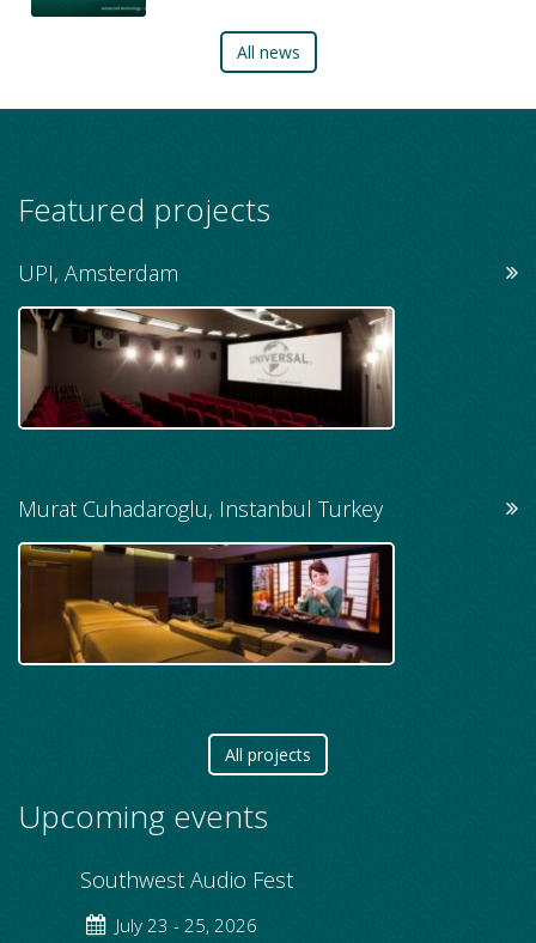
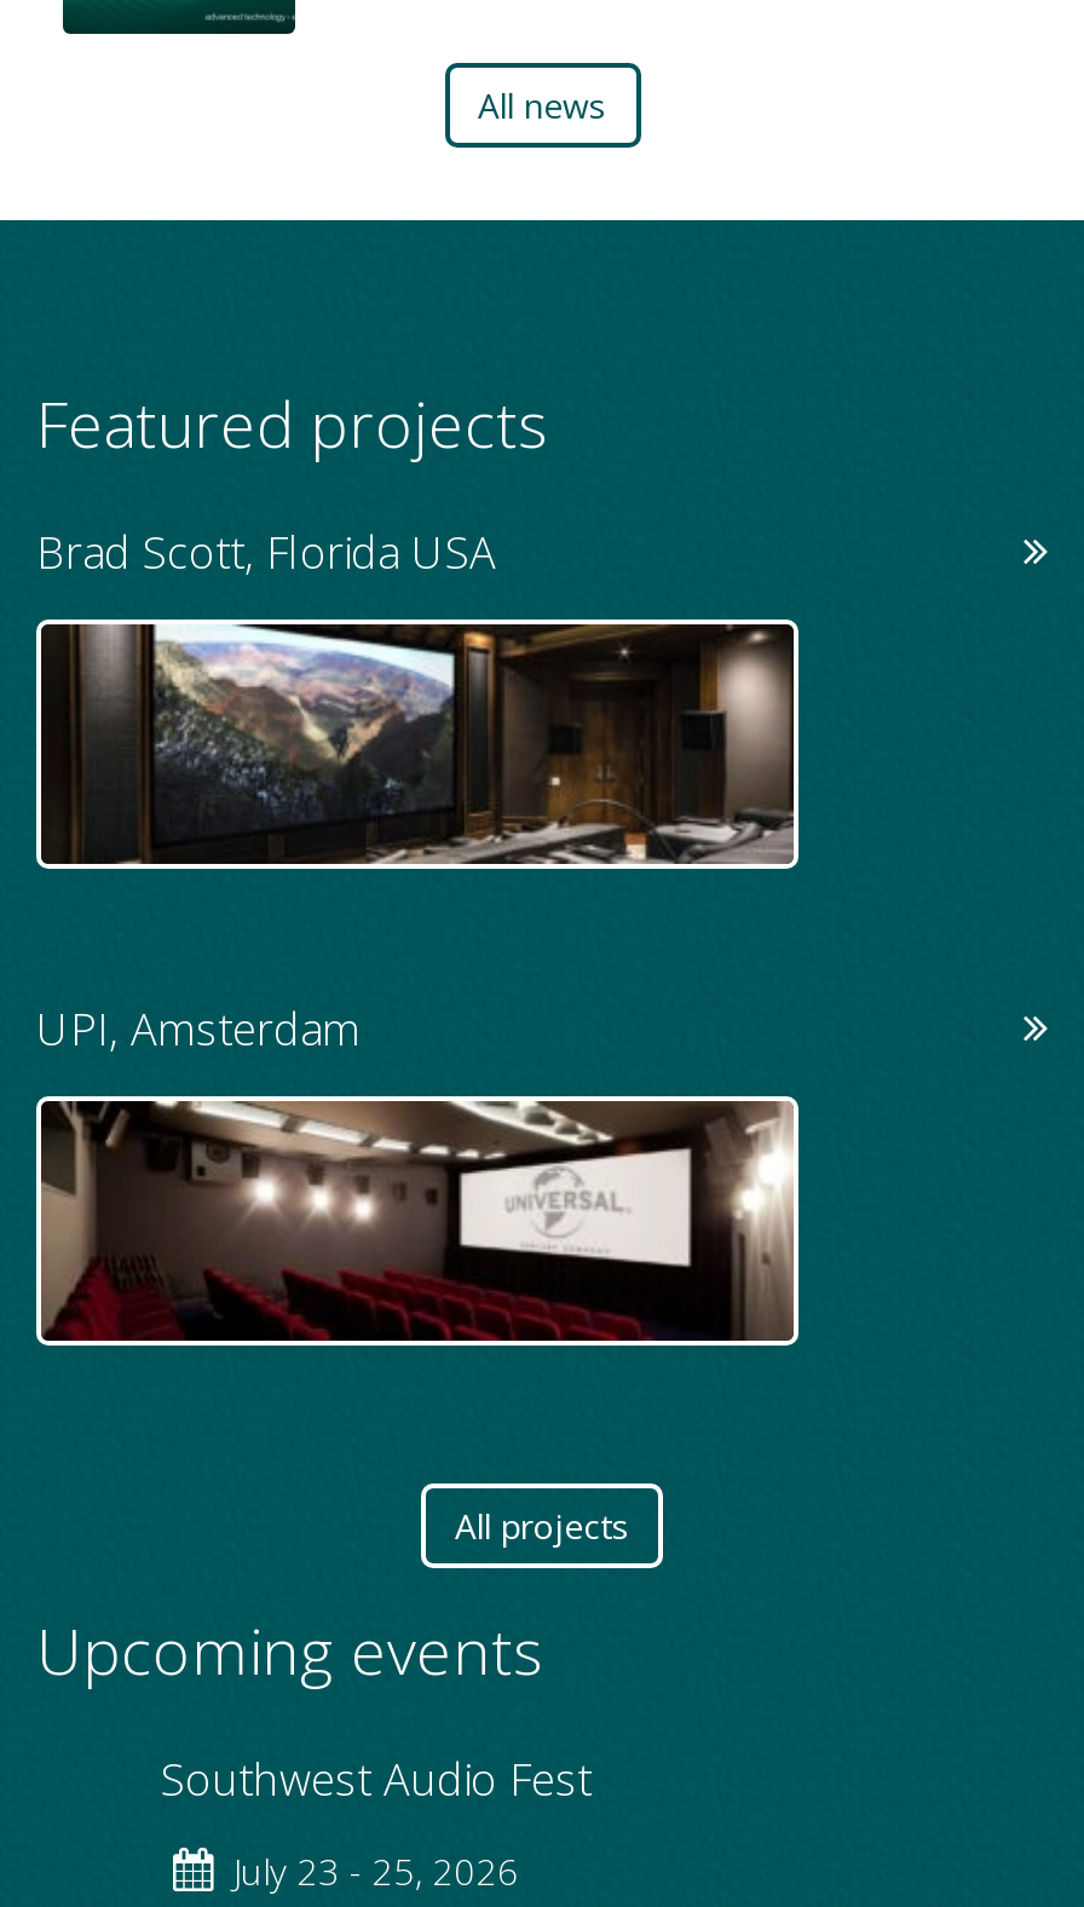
none -> [36,523,496,581] Brad Scott, Florida USA
none -> [41,622,794,866] [image]
moved [18,258,178,287] -> [36,999,361,1058]: UPI, Amsterdam
[18,494,383,523] Murat Cuhadaroglu, Instanbul Turkey -> none
[20,543,394,664] [image] -> none

